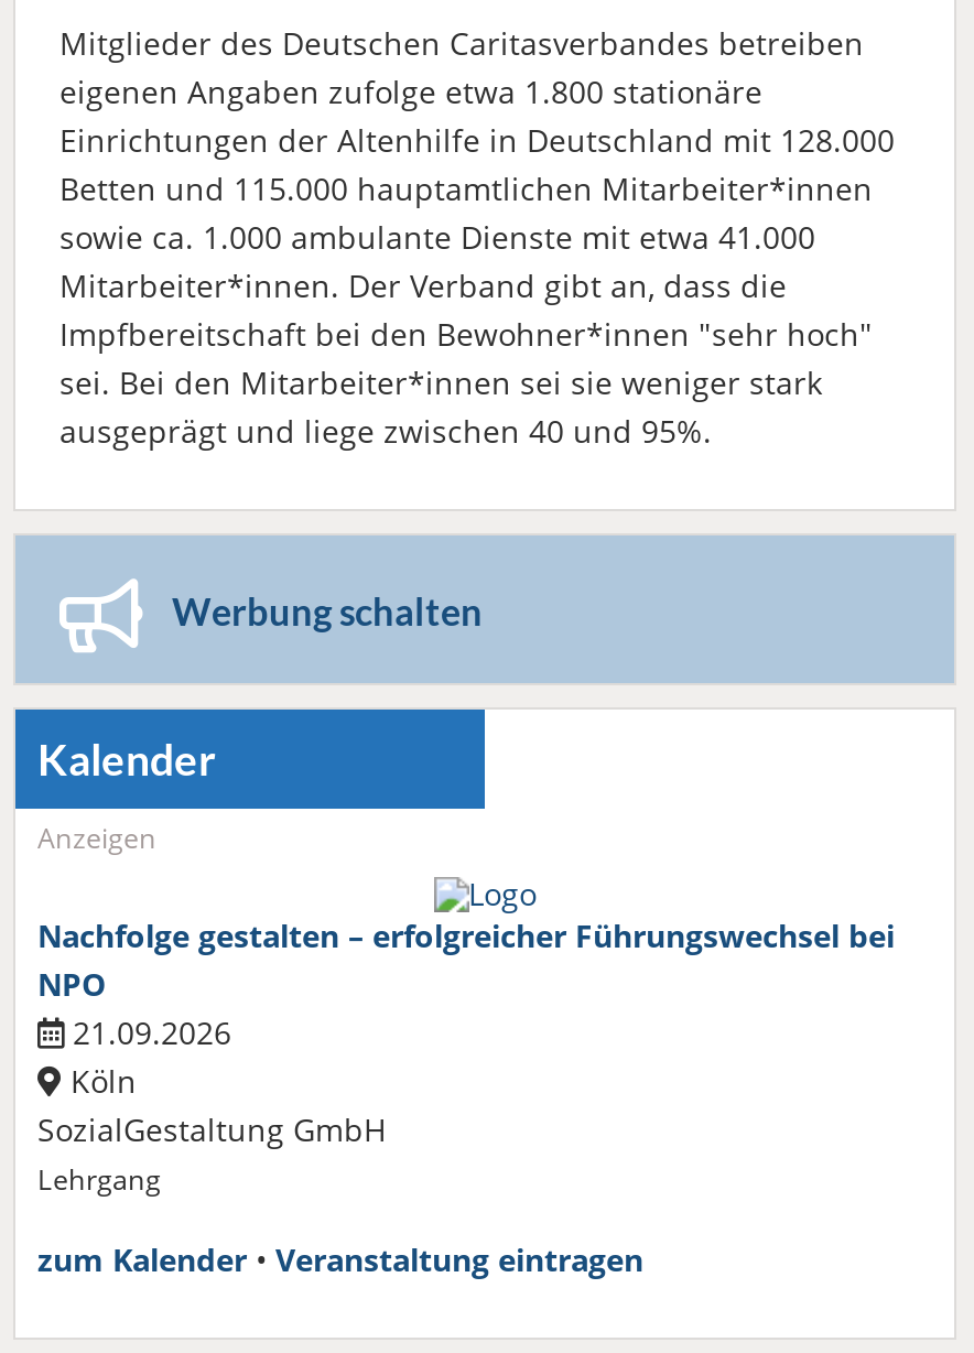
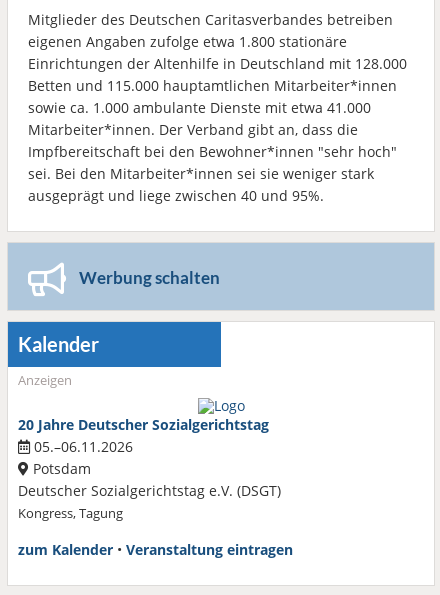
[37,915,895,1199] Nachfolge gestalten – erfolgreicher Führungswechsel bei | NPO | 21.09.2026 | Köln | SozialGestaltung GmbH | Lehrgang -> [18,415,281,522] 20 Jahre Deutscher Sozialgerichtstag | 05.–06.11.2026 | Potsdam | Deutscher Sozialgerichtstag e.V. (DSGT) | Kongress, Tagung

